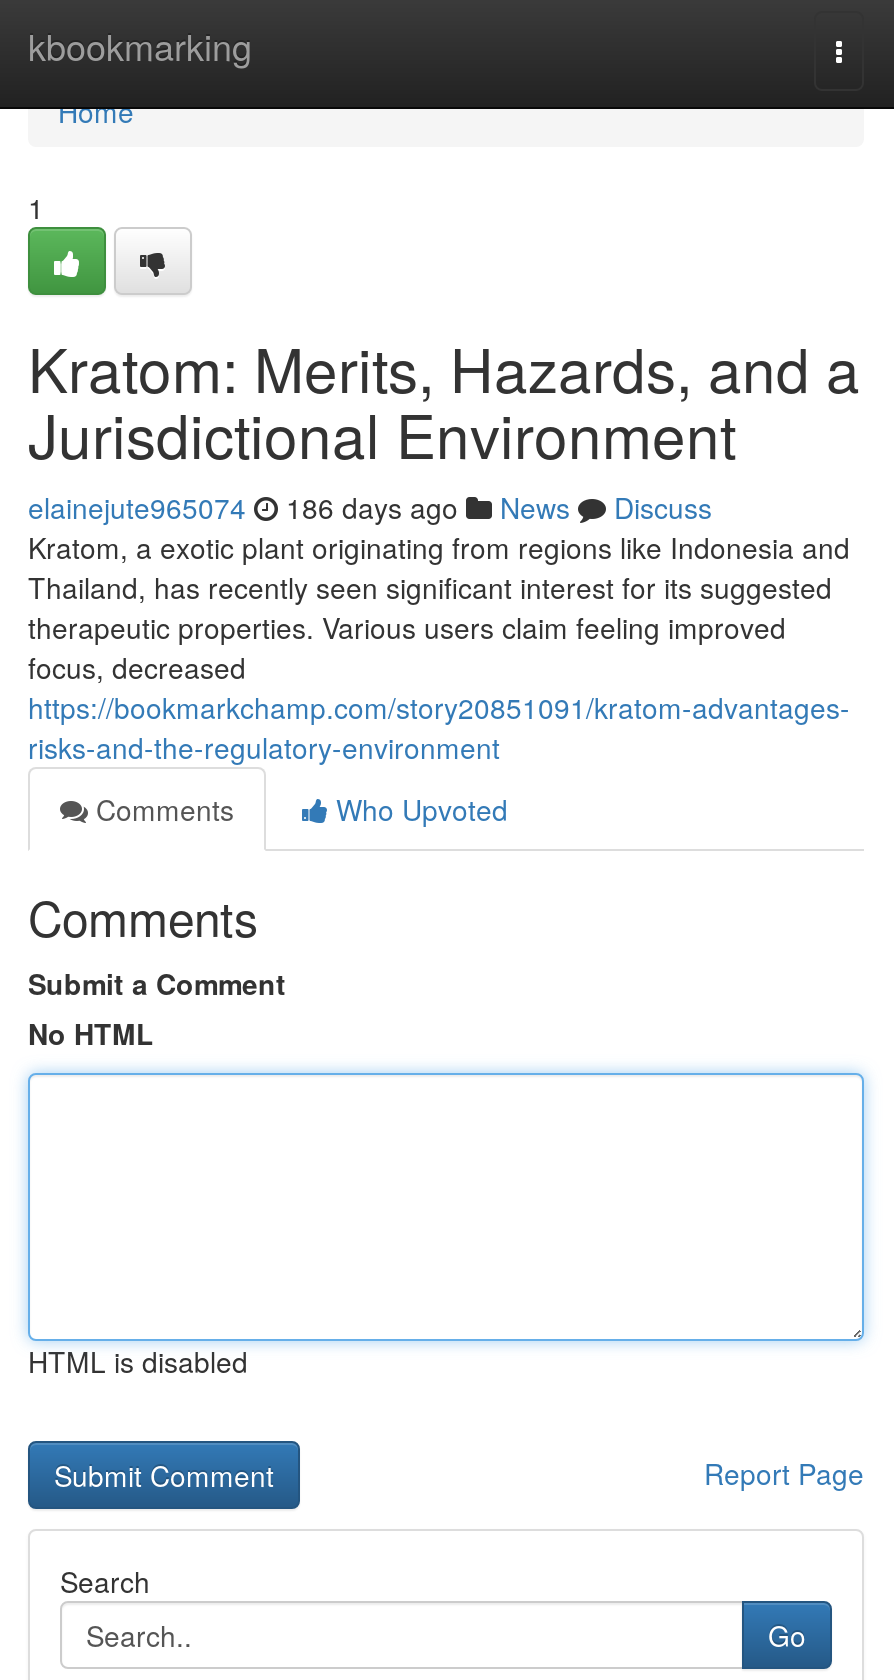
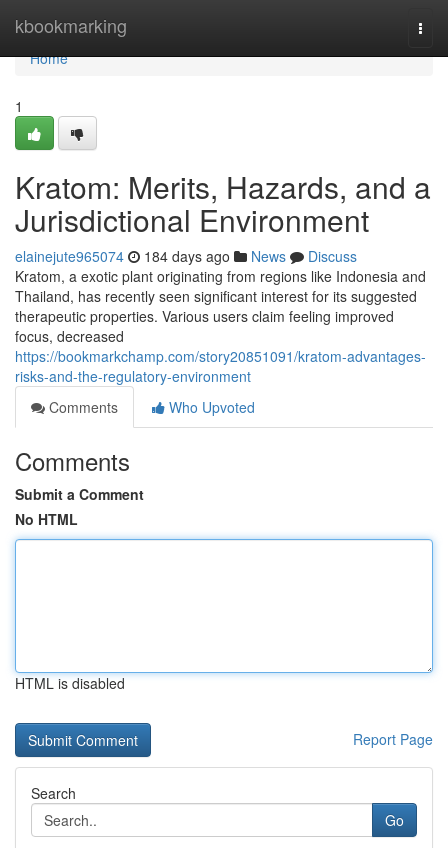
[28,487,712,527] elainejute965074 186 days ago News Discuss -> [15,246,357,266] elainejute965074 184 days ago News Discuss

